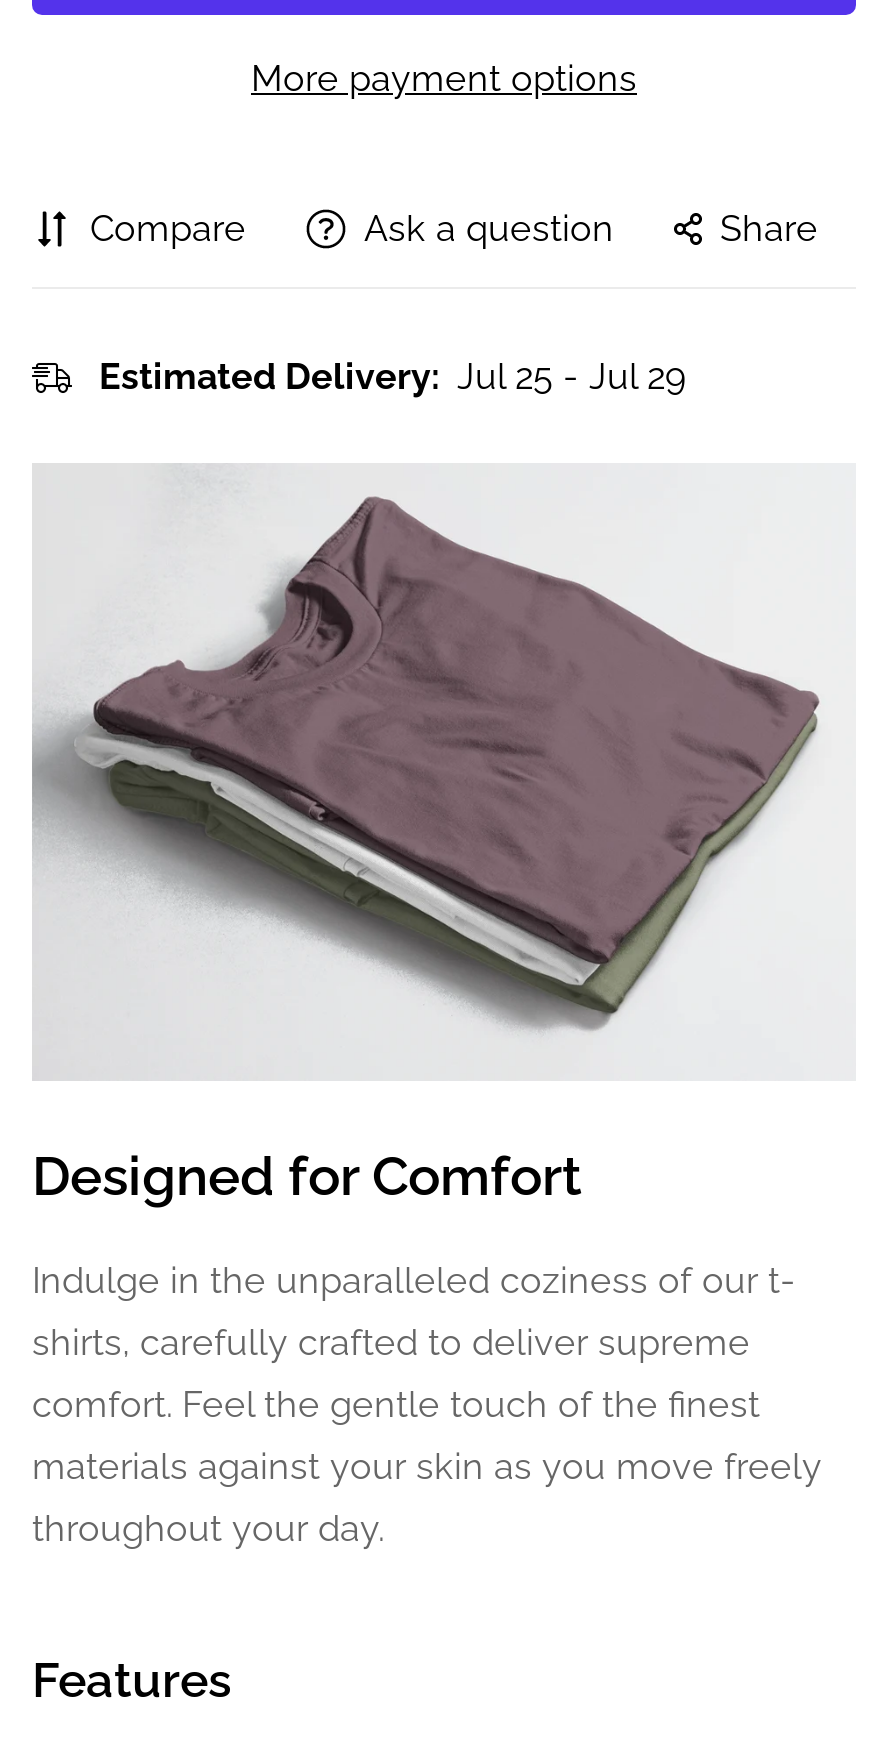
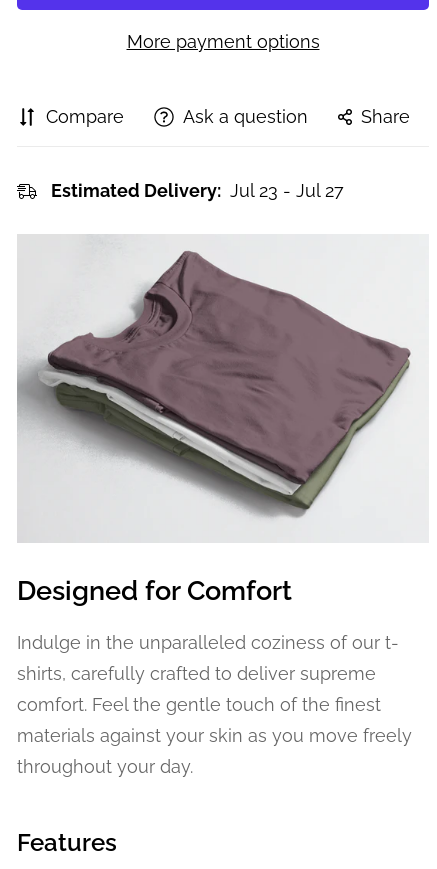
[99,355,687,397] Estimated Delivery: Jul 25 - Jul 29 -> [50,180,343,201] Estimated Delivery: Jul 23 - Jul 27

